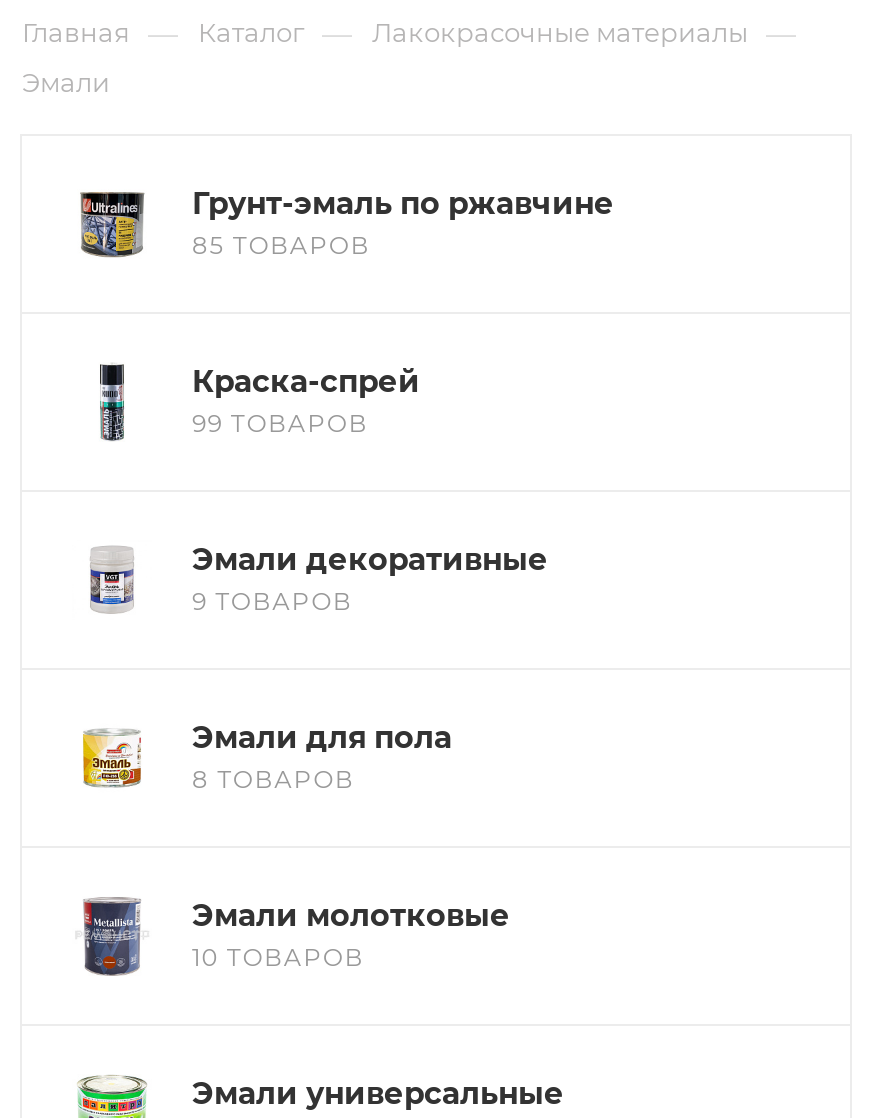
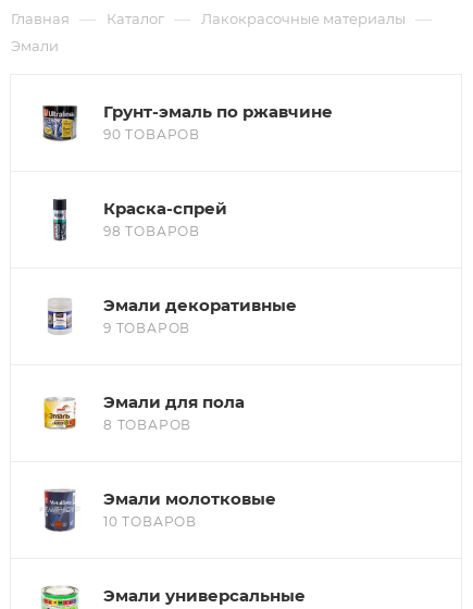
[192,230,370,260] 85 ТОВАРОВ -> [103,126,200,142] 90 ТОВАРОВ
[192,408,368,438] 99 ТОВАРОВ -> [103,223,200,239] 98 ТОВАРОВ

